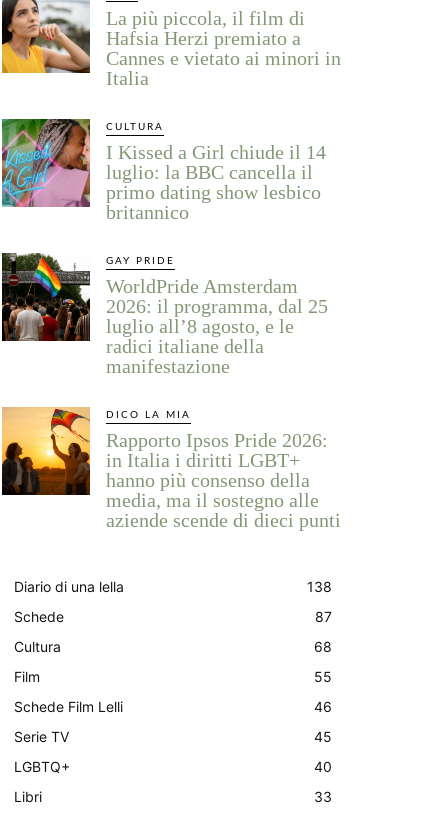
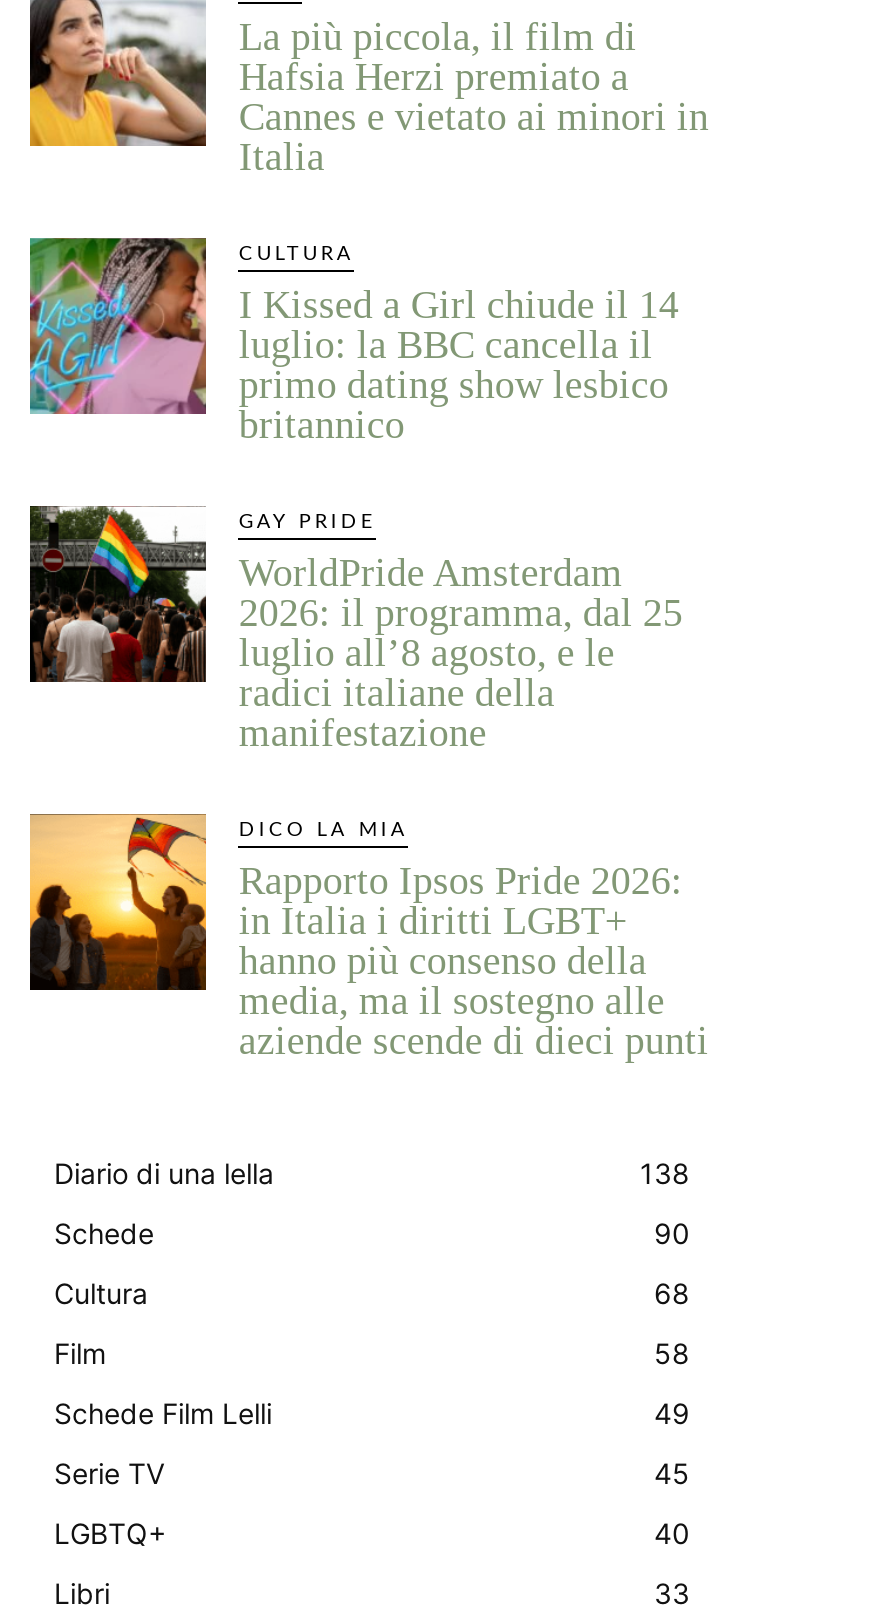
[315,607,332,624] 87 -> [654,1215,690,1249] 90
[314,667,332,684] 55 -> [654,1335,690,1369] 58
[314,697,332,714] 46 -> [654,1395,690,1429] 49

